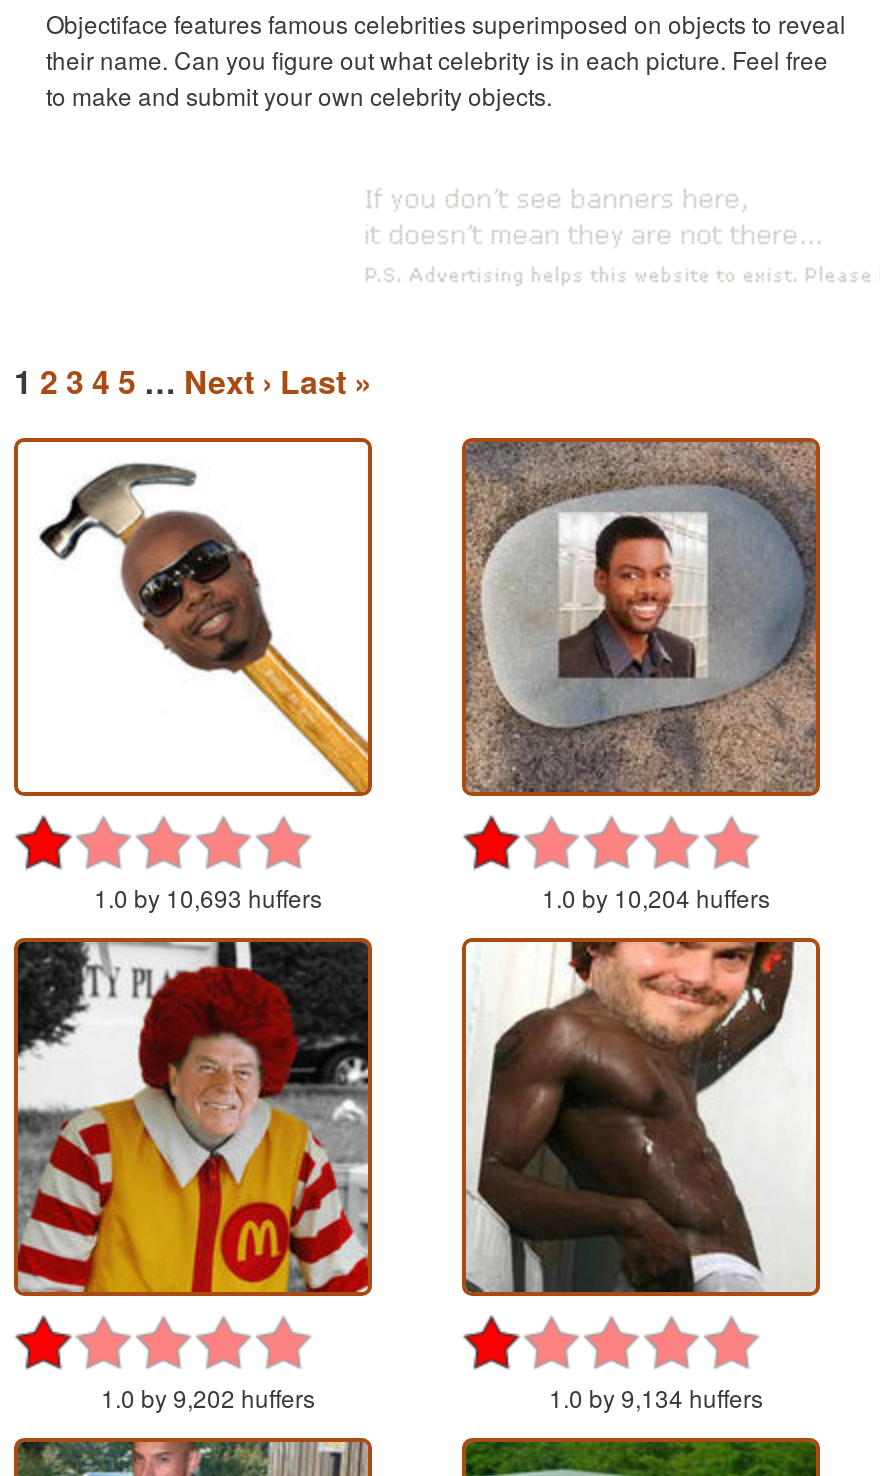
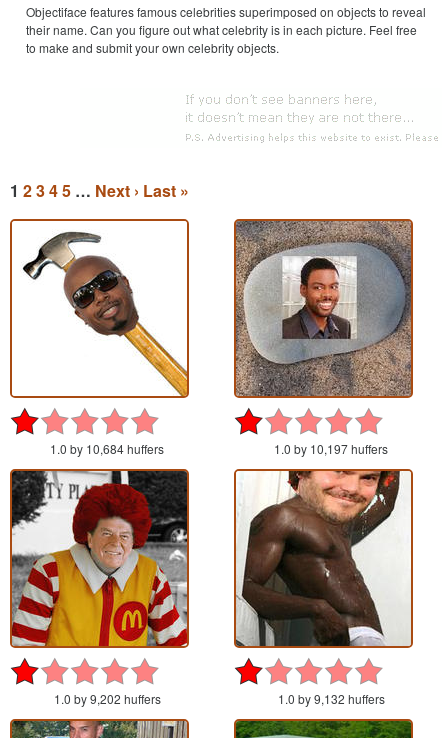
[94,880,322,914] 1.0 by 10,693 huffers -> [50,440,164,457] 1.0 by 10,684 huffers
[542,880,770,914] 1.0 by 10,204 huffers -> [274,440,388,457] 1.0 by 10,197 huffers
[549,1380,763,1414] 1.0 by 9,134 huffers -> [277,690,384,707] 1.0 by 9,132 huffers

